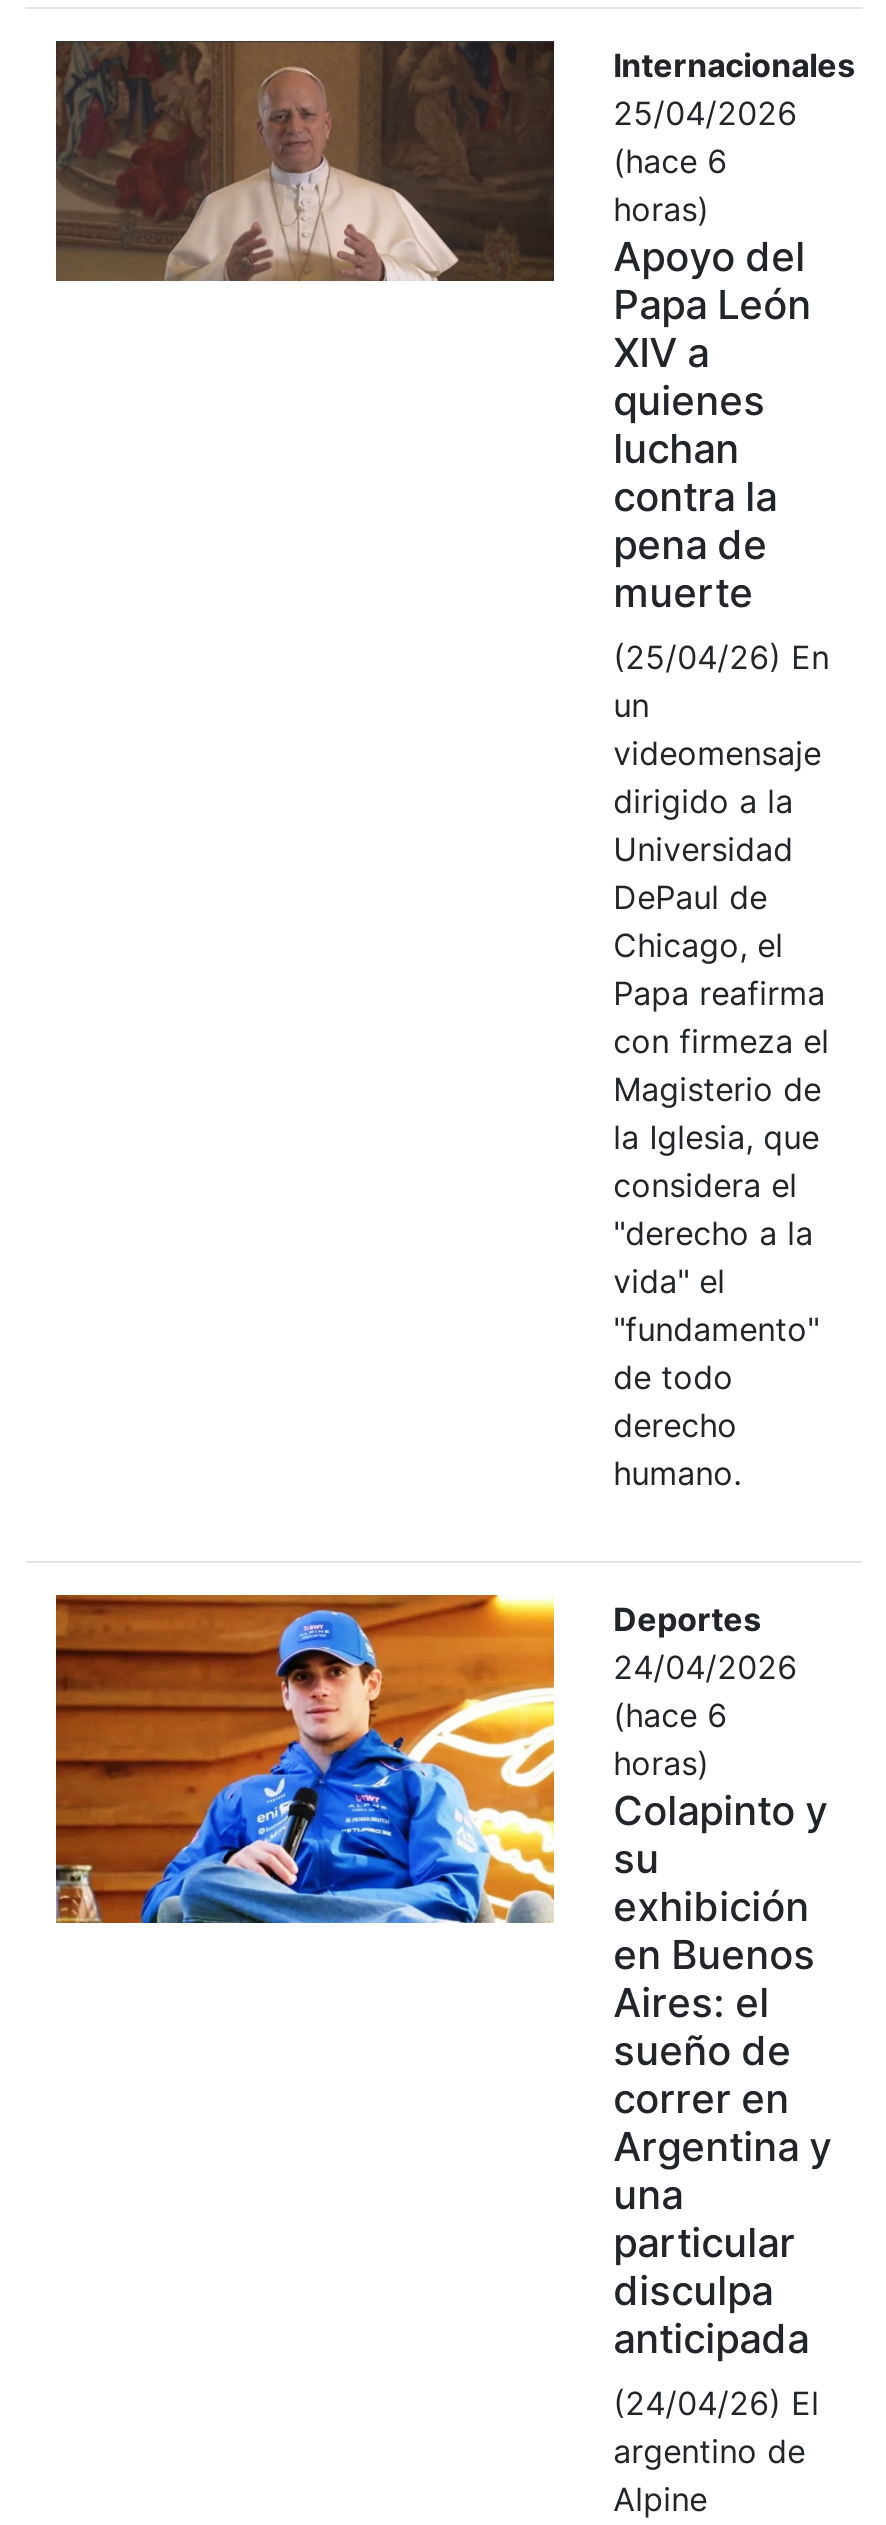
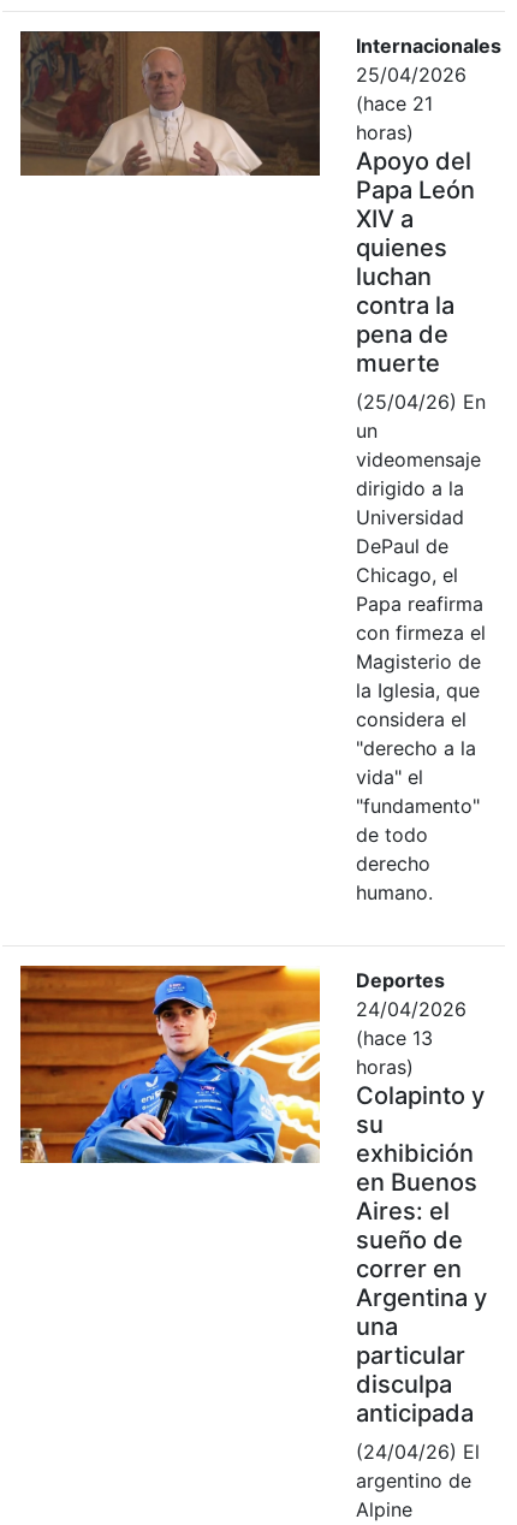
[613,140,727,180] (hace 6 -> [356,91,432,115] (hace 21
[613,1694,727,1734] (hace 6 -> [356,1025,432,1049] (hace 13

